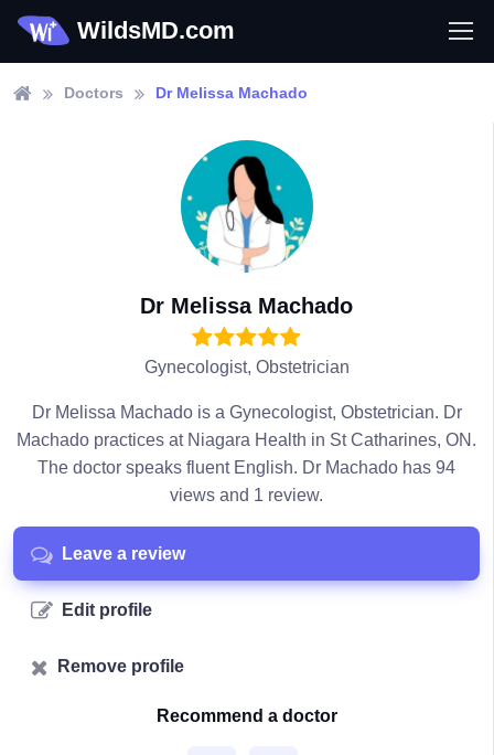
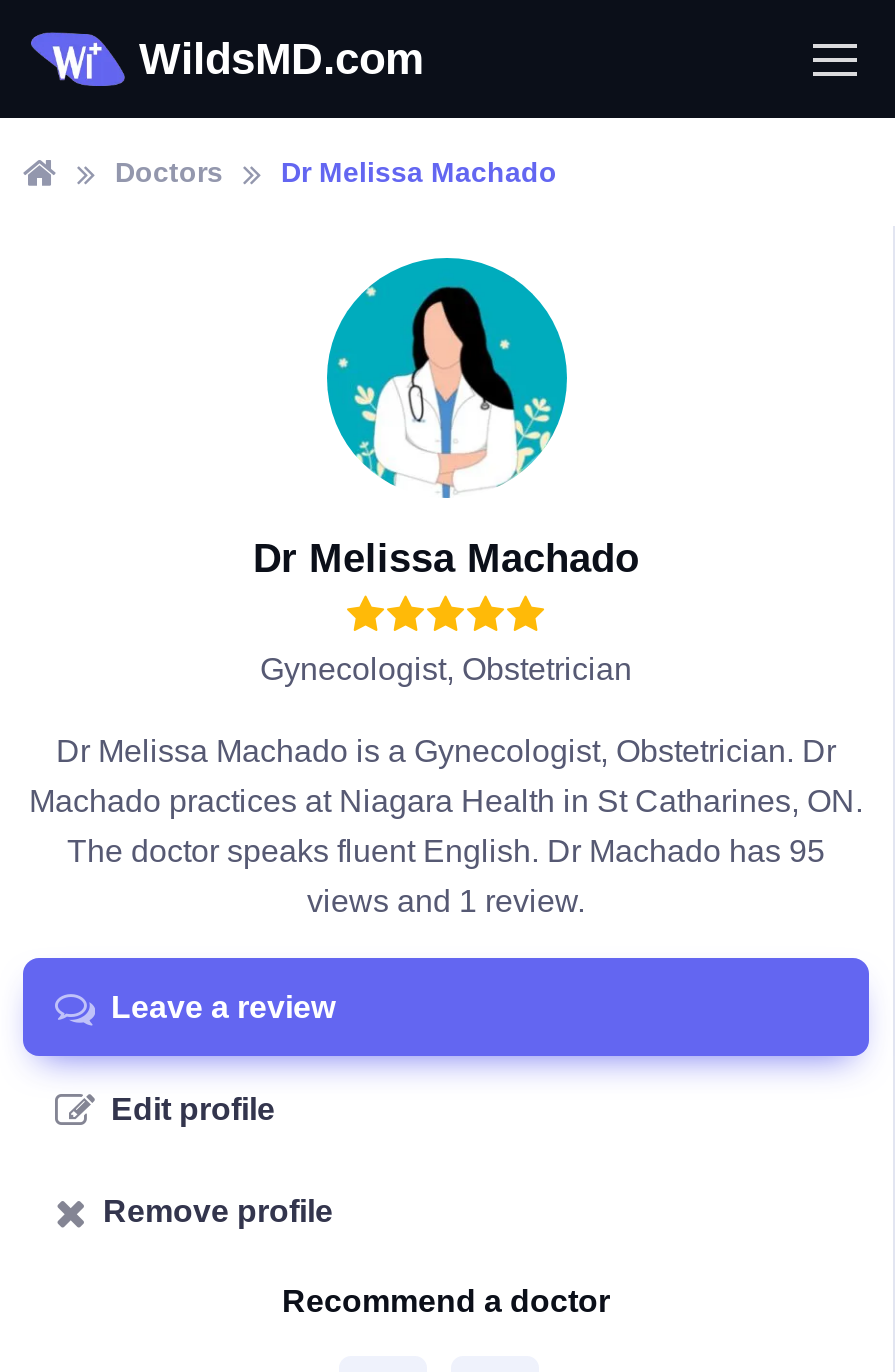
[37,458,455,477] The doctor speaks fluent English. Dr Machado has 94 -> [67,834,825,868] The doctor speaks fluent English. Dr Machado has 95

